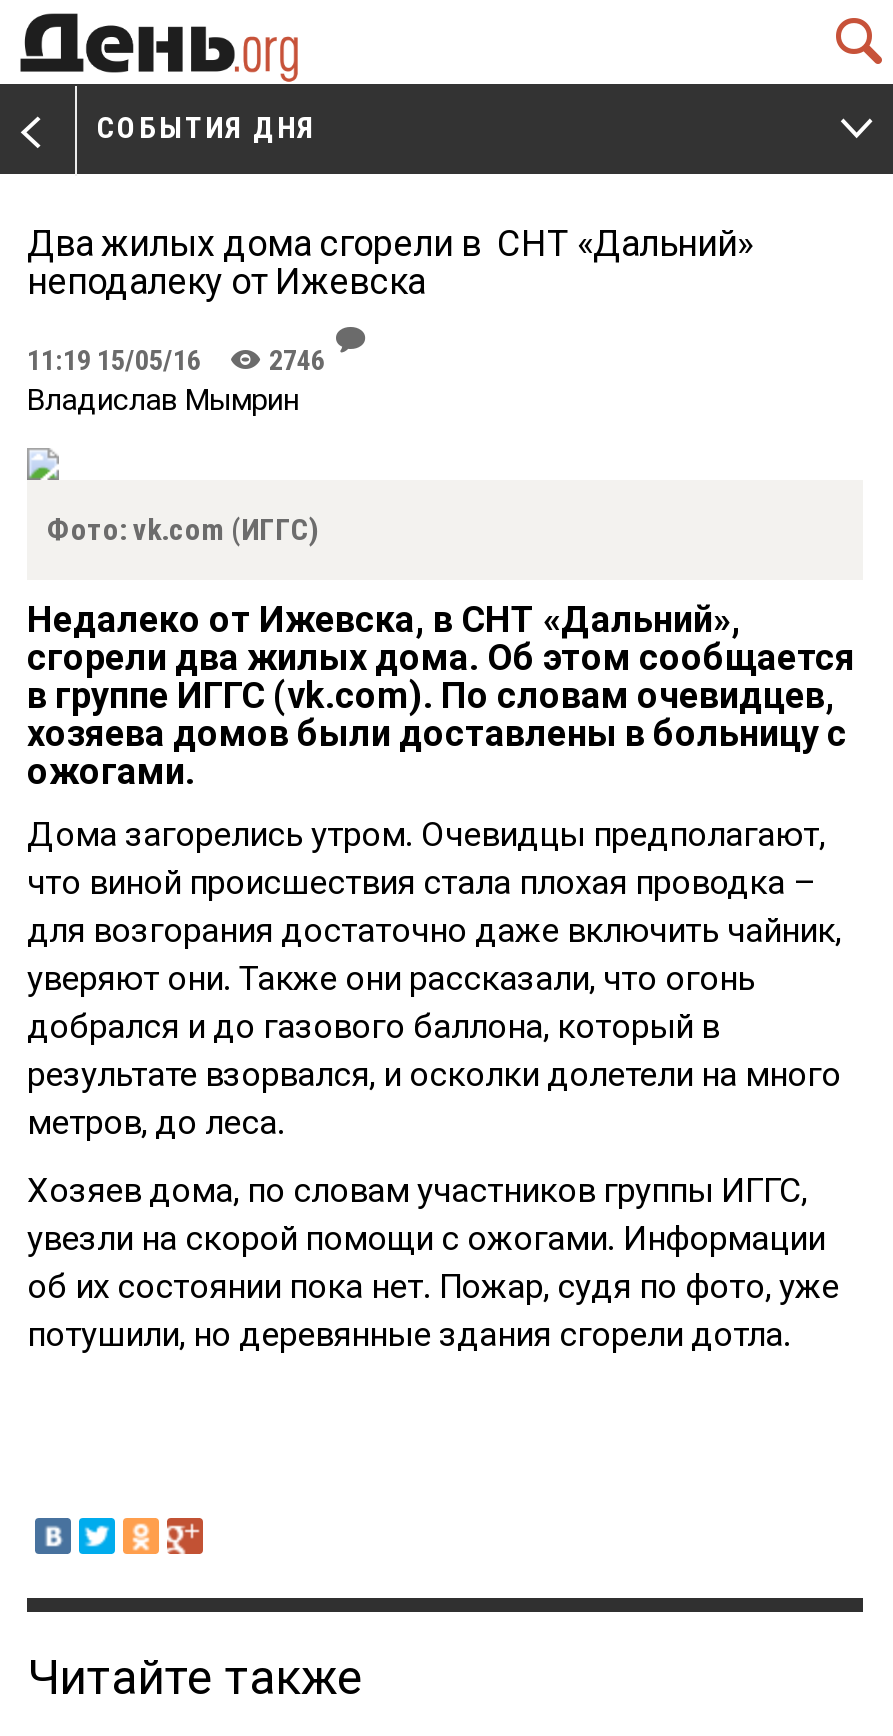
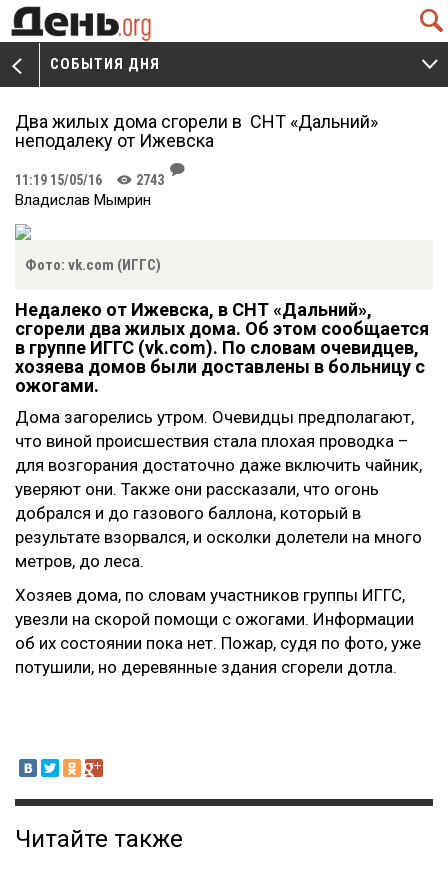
[27,344,325,376] 11:19 15/05/16 K 2746 -> [15,172,164,188] 11:19 15/05/16 K 2743

